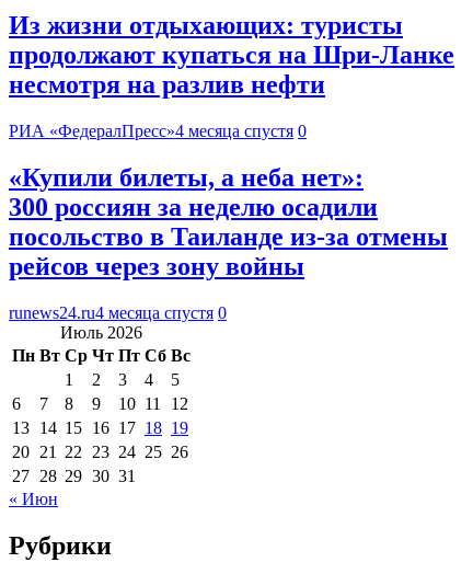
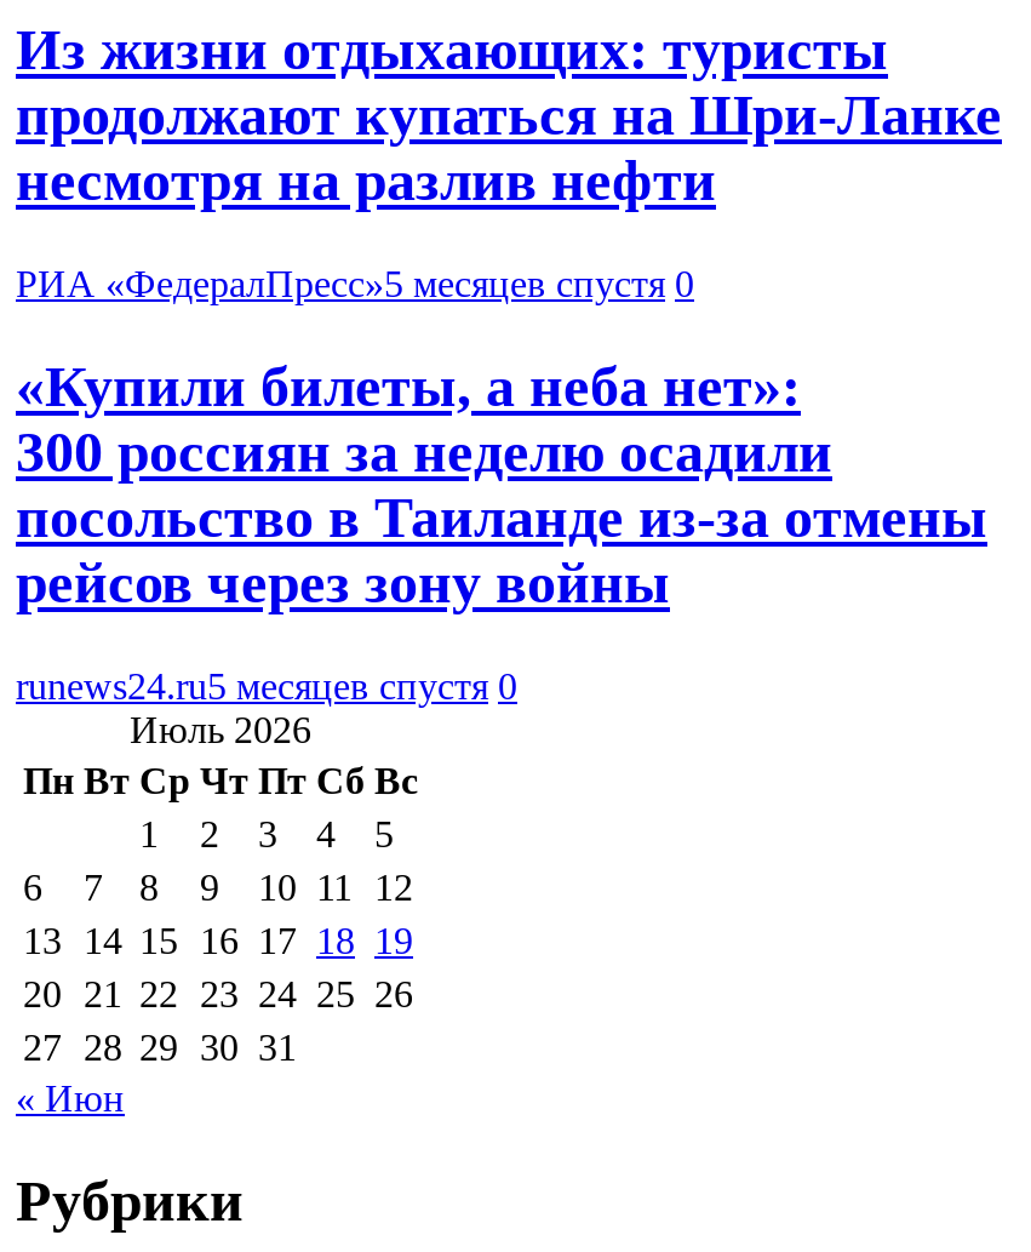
[9,121,307,140] РИА «ФедералПресс»4 месяца спустя 0 -> [16,263,694,304] РИА «ФедералПресс»5 месяцев спустя 0
[9,303,227,322] runews24.ru4 месяца спустя 0 -> [16,664,517,706] runews24.ru5 месяцев спустя 0

